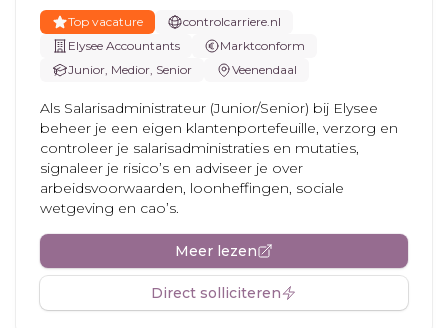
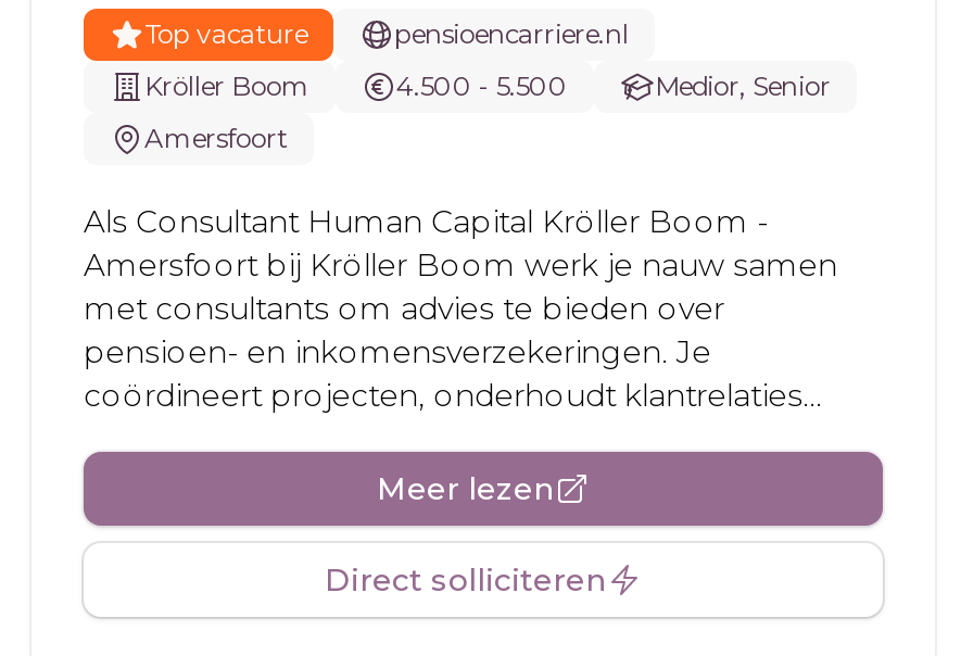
[183,14,281,29] controlcarriere.nl -> [394,17,629,50] pensioencarriere.nl
[68,38,305,53] Elysee Accountants | Marktconform -> [144,70,831,102] Kröller Boom | 4.500 - 5.500 | Medior, Senior
[68,62,297,77] Junior, Medior, Senior | Veenendaal -> [144,122,288,154] Amersfoort
[40,99,398,217] Als Salarisadministrateur (Junior/Senior) bij Elysee | beheer je een eigen klantenportefeuille, verzorg en | controleer je salarisadministraties en mutaties, | signaleer je risico’s en adviseer je over | arbeidsvoorwaarden, loonheffingen, sociale | wetgeving en cao’s. -> [84,202,837,415] Als Consultant Human Capital Kröller Boom - | Amersfoort bij Kröller Boom werk je nauw samen | met consultants om advies te bieden over | pensioen- en inkomensverzekeringen. Je | coördineert projecten, onderhoudt klantrelaties...

